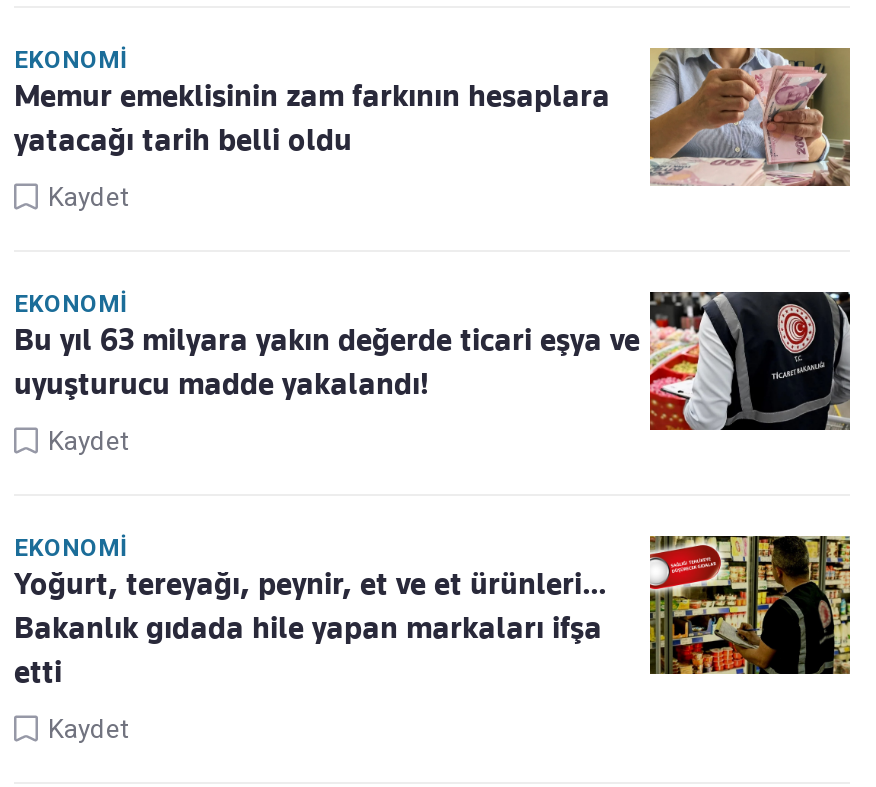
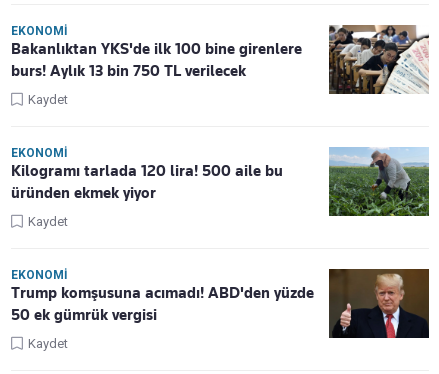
[14,46,852,188] [image] | Memur emeklisinin zam farkının hesaplara | yatacağı tarih belli oldu -> [11,25,429,95] [image] | Bakanlıktan YKS'de ilk 100 bine girenlere | burs! Aylık 13 bin 750 TL verilecek
[648,290,852,432] [image] -> [328,147,430,217] [image]
[14,322,640,402] Bu yıl 63 milyara yakın değerde ticari eşya ve | uyuşturucu madde yakalandı! -> [11,162,283,202] Kilogramı tarlada 120 lira! 500 aile bu | üründen ekmek yiyor
[14,534,852,690] [image] | Yoğurt, tereyağı, peynir, et ve et ürünleri... | Bakanlık gıdada hile yapan markaları ifşa | etti -> [11,268,430,339] [image] | Trump komşusuna acımadı! ABD'den yüzde | 50 ek gümrük vergisi

